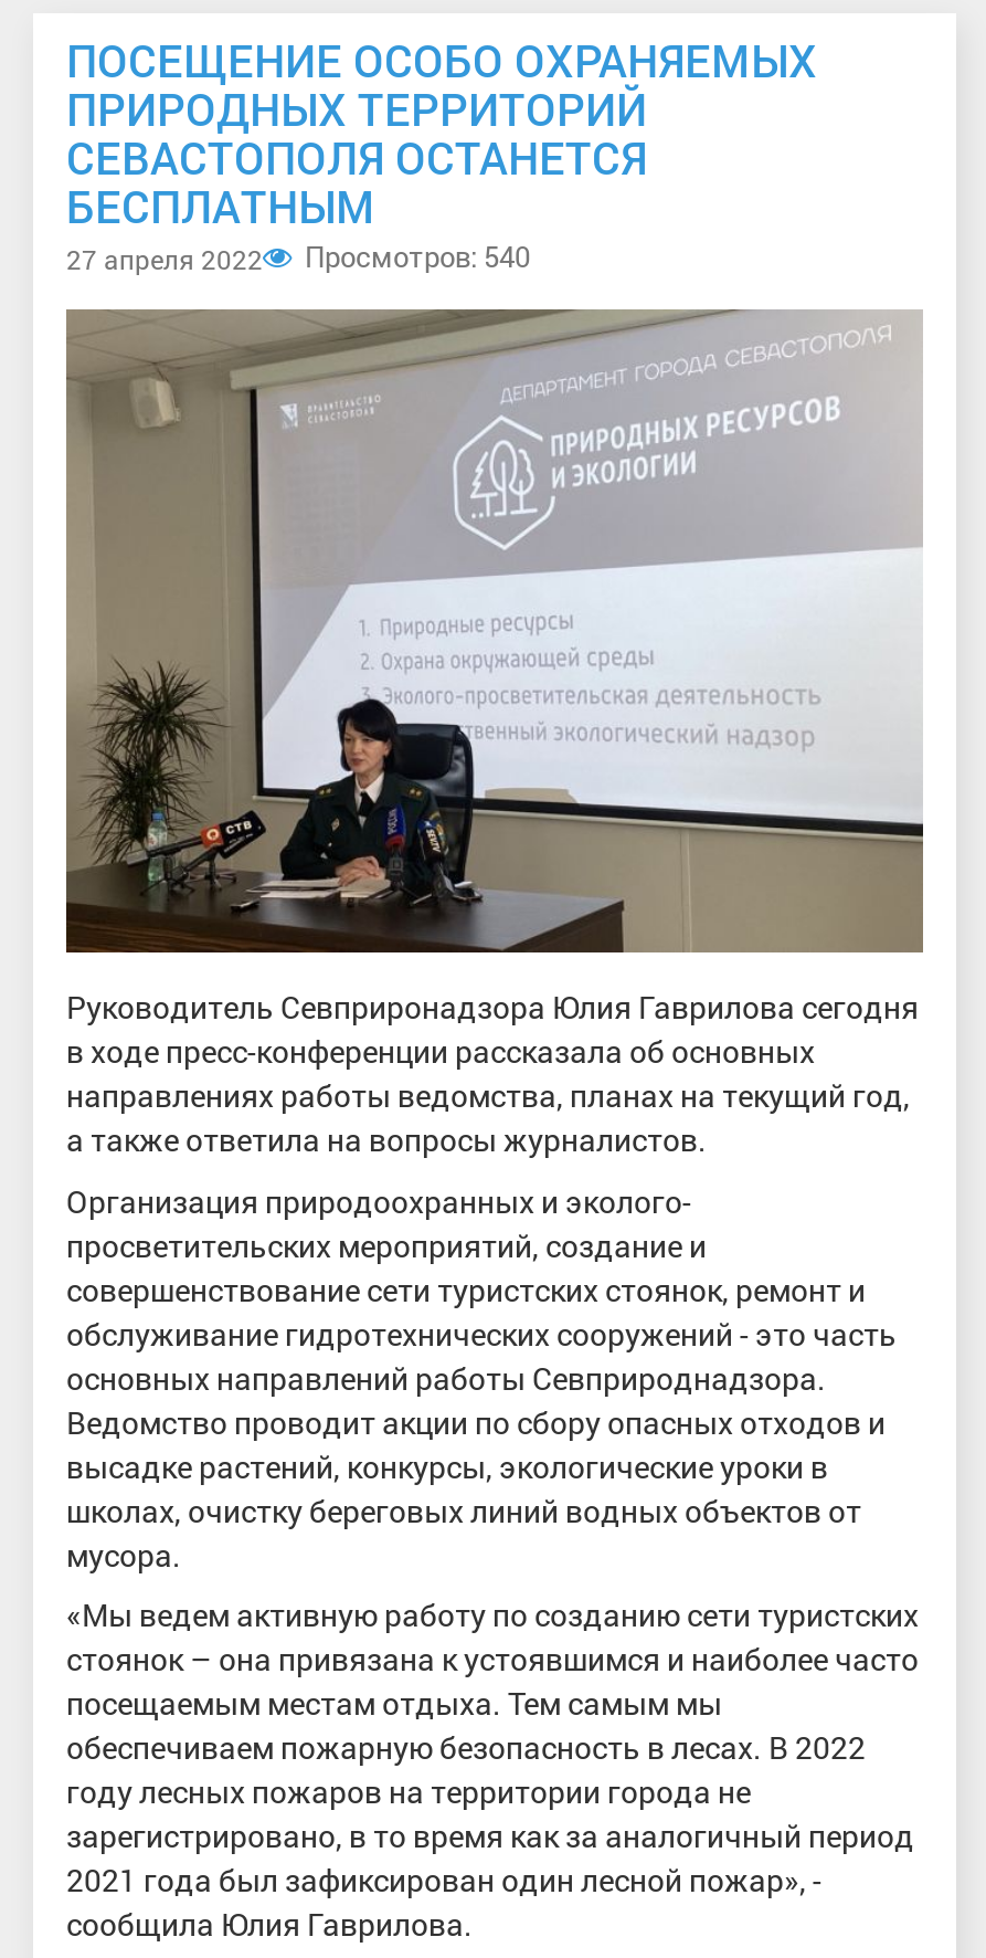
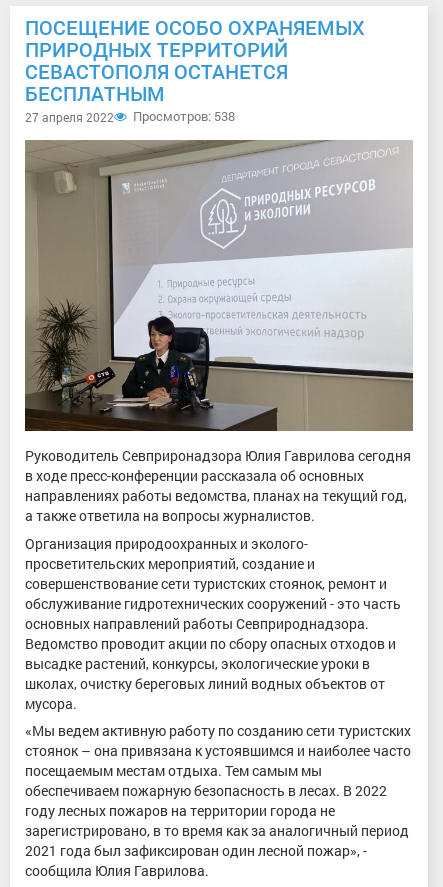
[66,236,530,276] 27 апреля 2022 Просмотров: 540 -> [25,107,235,125] 27 апреля 2022 Просмотров: 538

